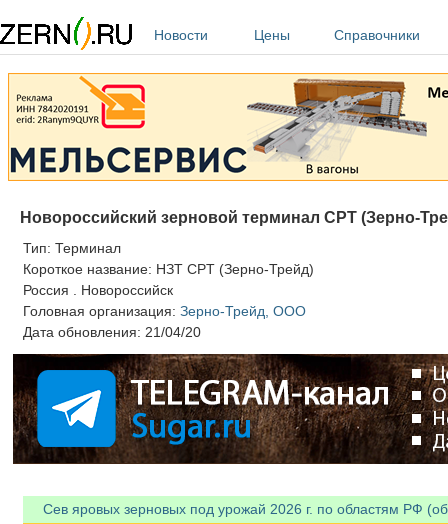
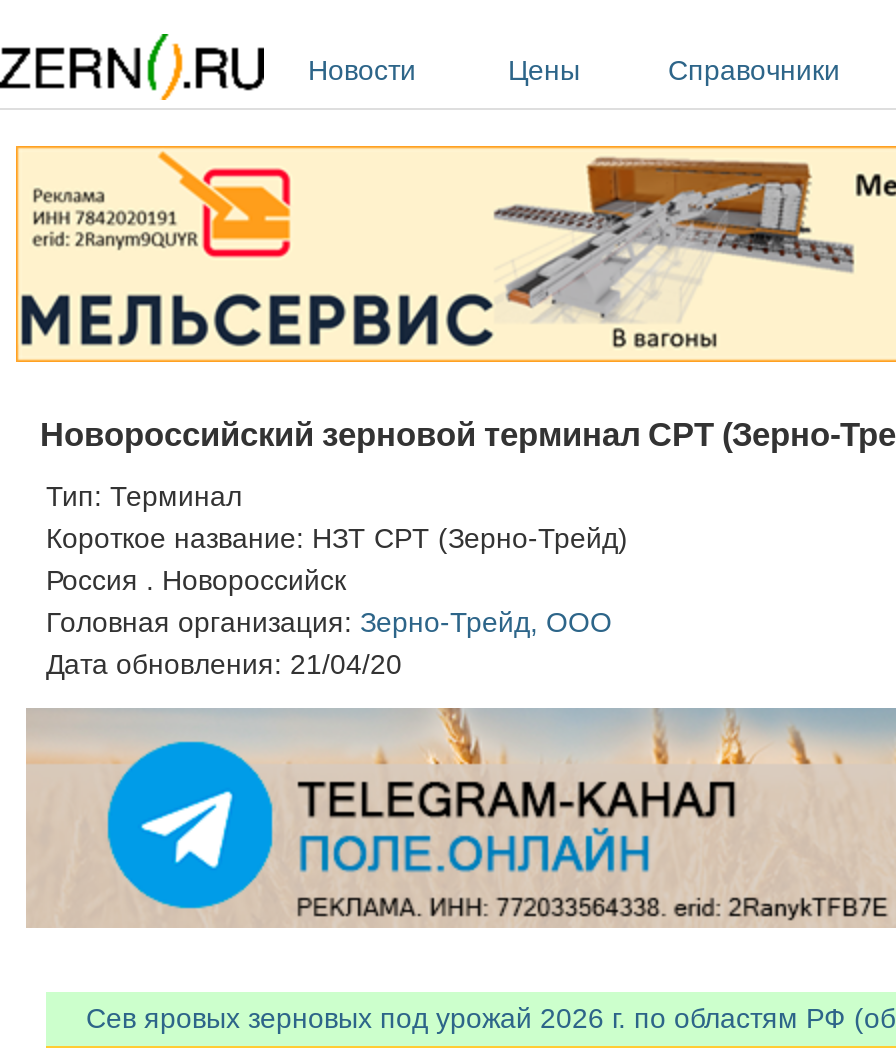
[12,353,445,465] [image] -> [26,706,890,928] [image]

